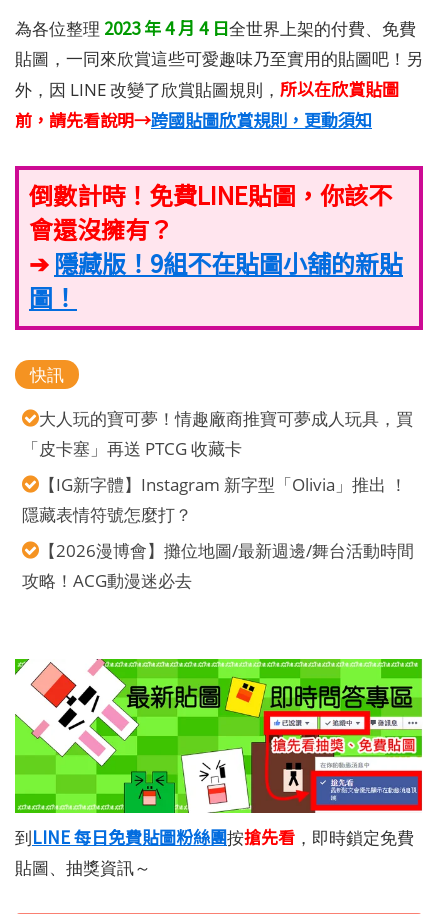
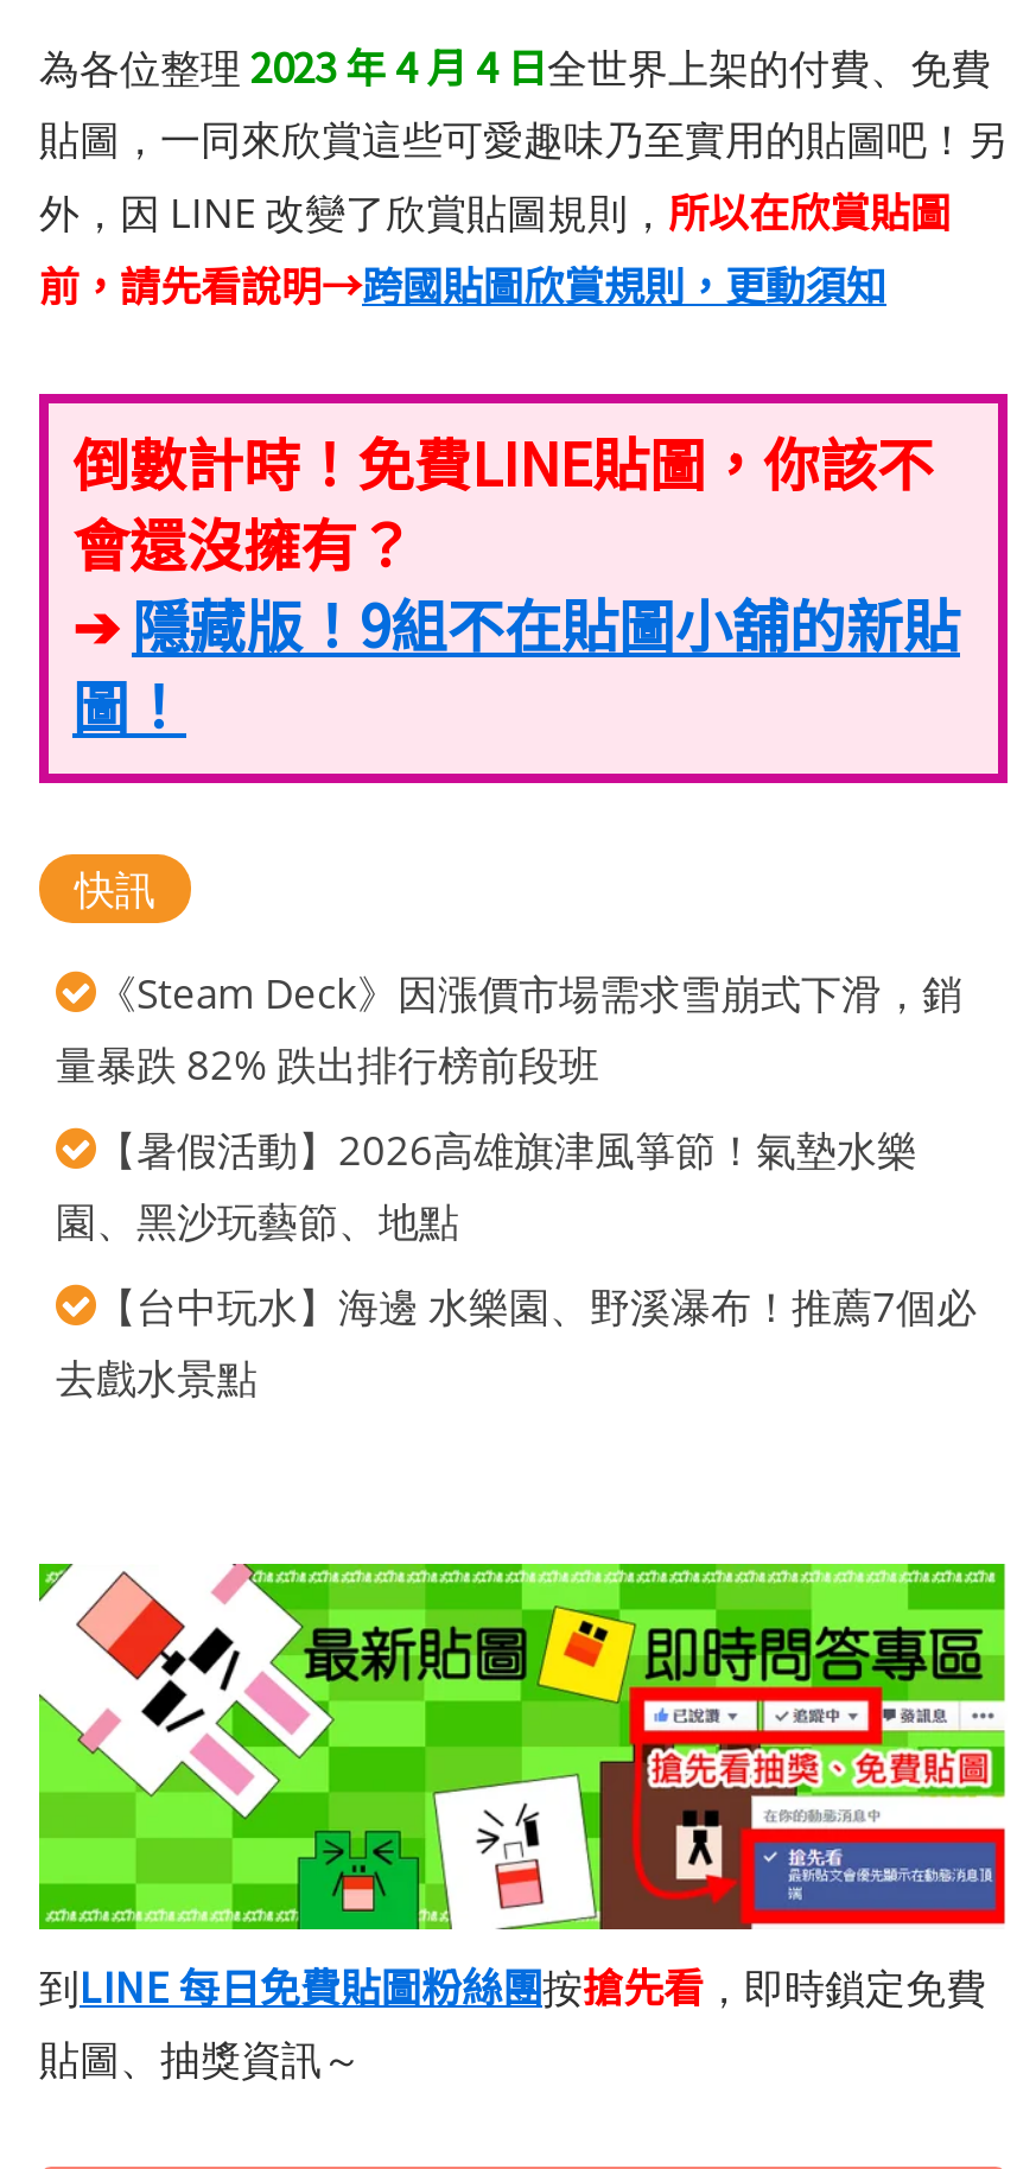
[22,407,413,460] 大人玩的寶可夢！情趣廠商推寶可夢成人玩具，買 | 「皮卡塞」再送 PTCG 收藏卡 -> [56,967,962,1093] 《Steam Deck》因漲價市場需求雪崩式下滑，銷 | 量暴跌 82% 跌出排行榜前段班
[22,473,407,526] 【IG新字體】Instagram 新字型「Olivia」推出 ！ | 隱藏表情符號怎麼打？ -> [56,1123,917,1249] 【暑假活動】2026高雄旗津風箏節！氣墊水樂 | 園、黑沙玩藝節、地點
[22,539,414,592] 【2026漫博會】攤位地圖/最新週邊/舞台活動時間 | 攻略！ACG動漫迷必去 -> [56,1280,977,1406] 【台中玩水】海邊 水樂園、野溪瀑布！推薦7個必 | 去戲水景點

